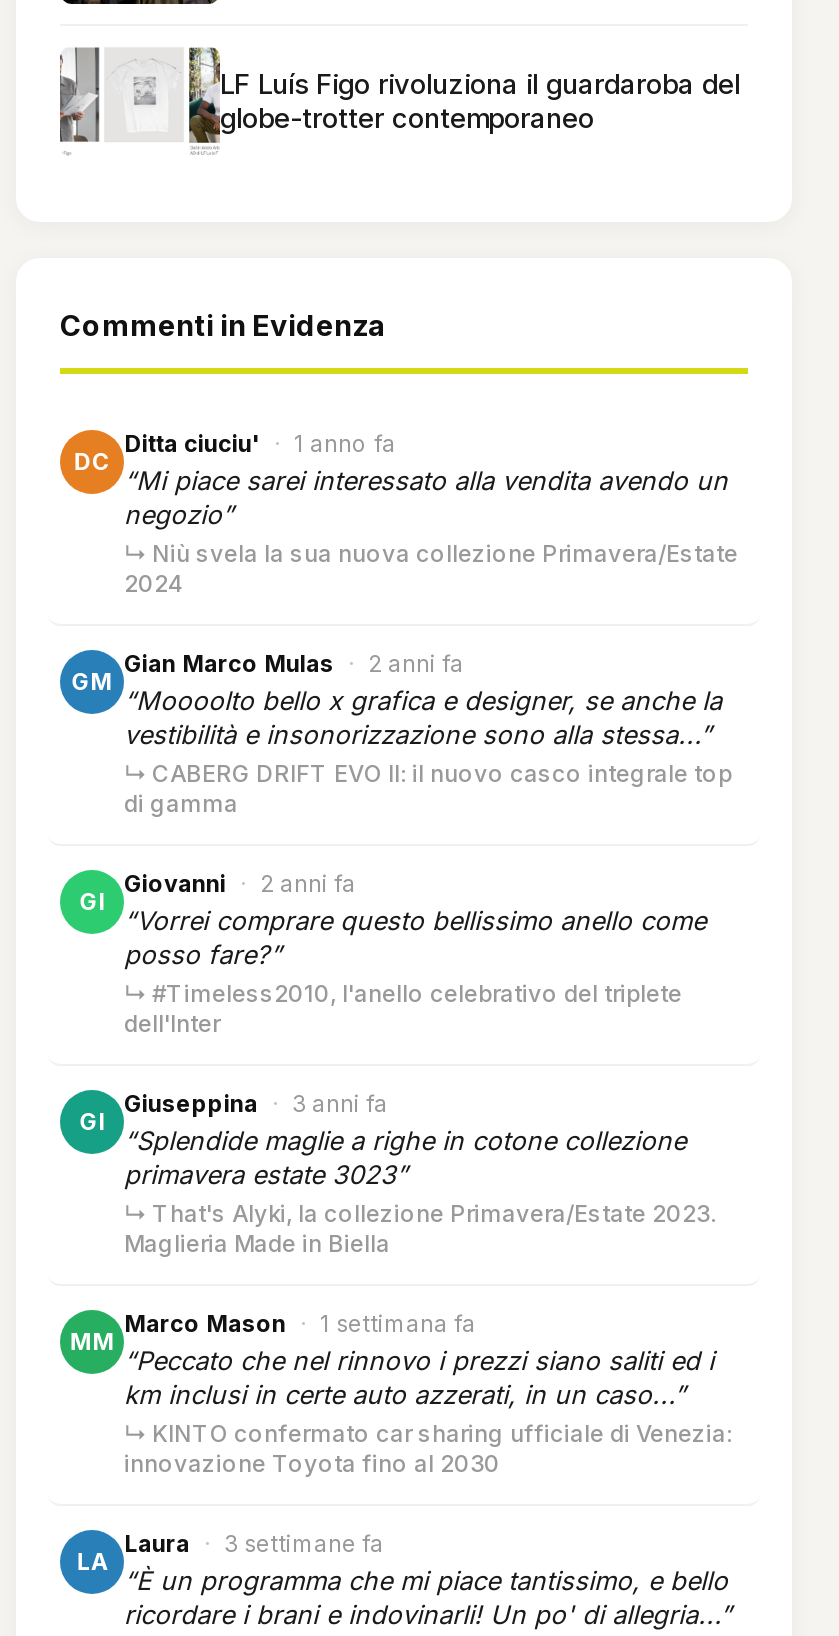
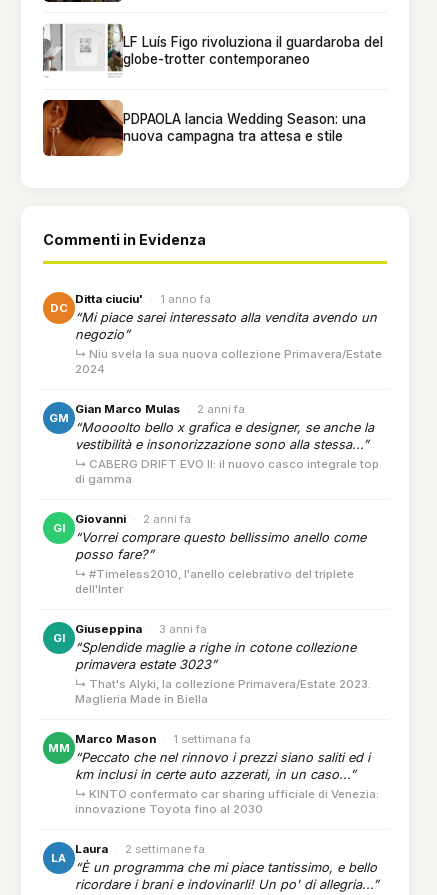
none -> [42,99,366,157] [image] | PDPAOLA lancia Wedding Season: una | nuova campagna tra attesa e stile
[124,1530,384,1558] Laura · 3 settimane fa -> [75,842,205,856] Laura · 2 settimane fa

